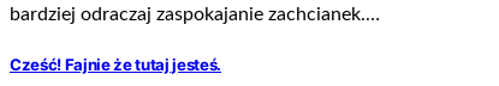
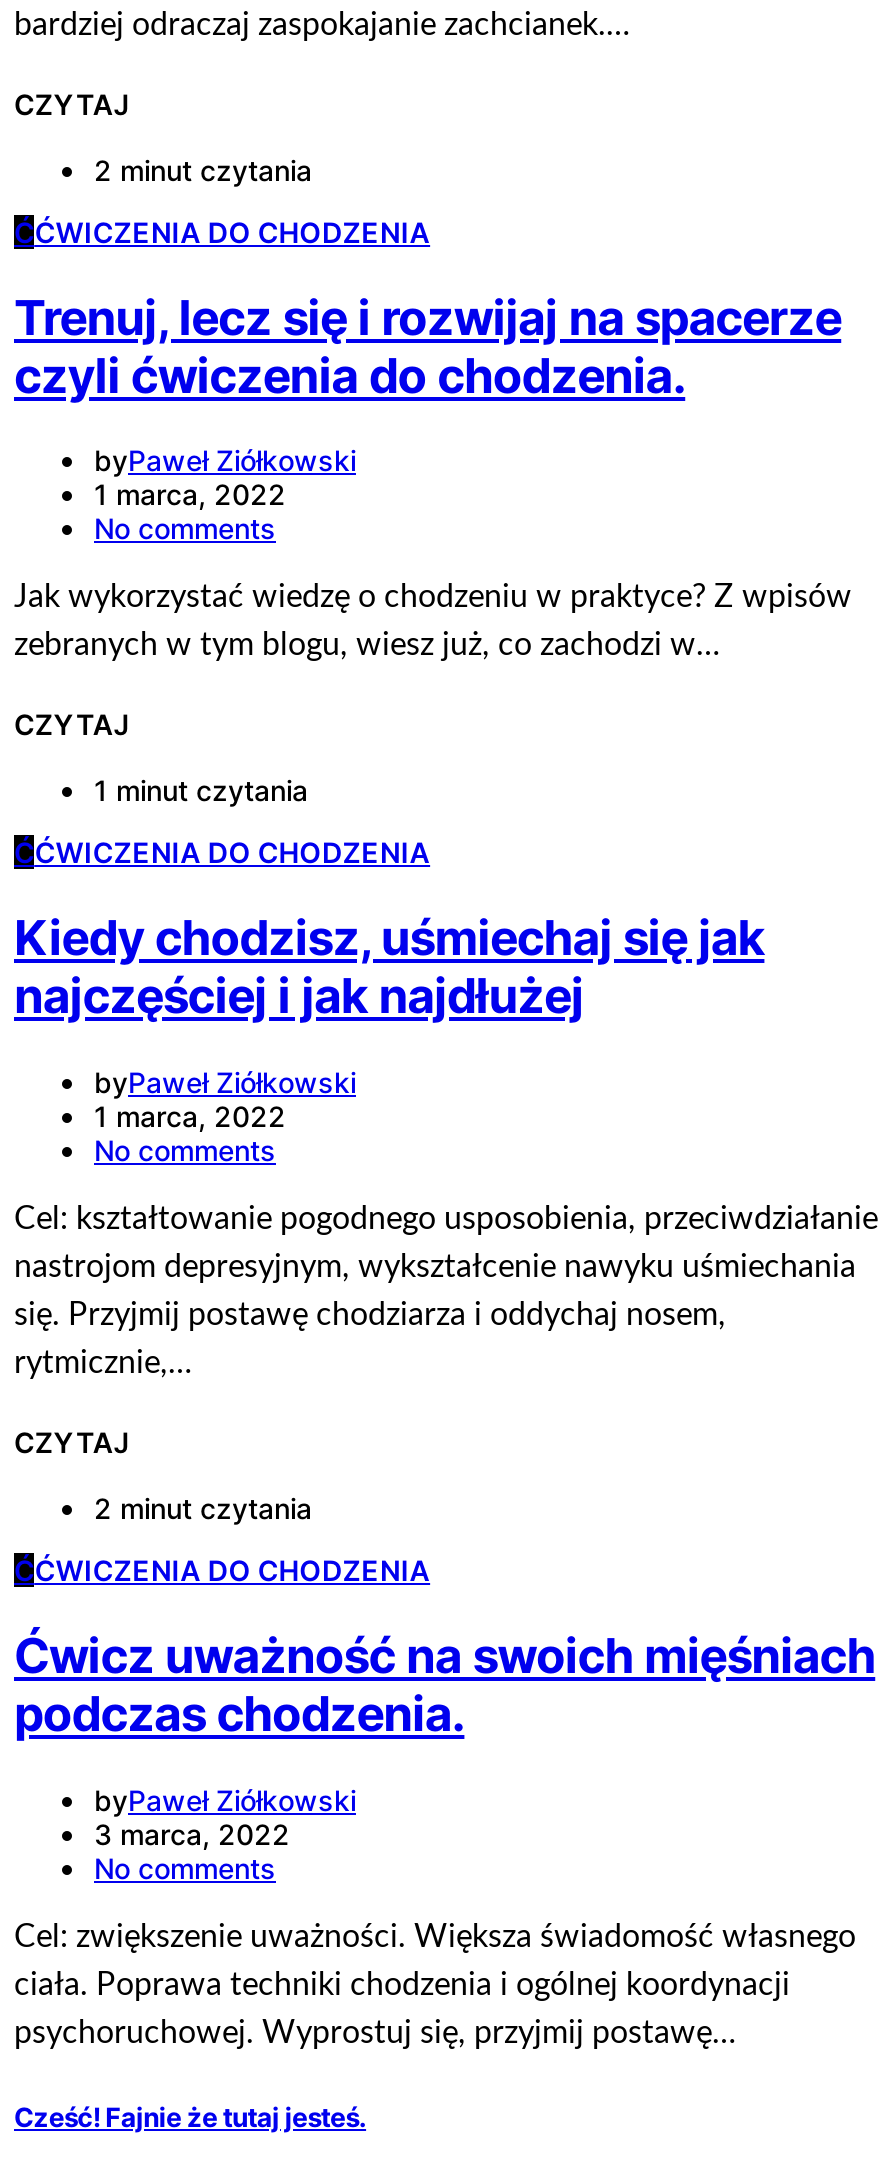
none -> [14,86,878,2049] CZYTAJ | 2 minut czytania | ĆĆWICZENIA DO CHODZENIA | Trenuj, lecz się i rozwijaj na spacerze | czyli ćwiczenia do chodzenia. | byPaweł Ziółkowski | 1 marca, 2022 | No comments | Jak wykorzystać wiedzę o chodzeniu w praktyce? Z wpisów | zebranych w tym blogu, wiesz już, co zachodzi w… | CZYTAJ | 1 minut czytania | ĆĆWICZENIA DO CHODZENIA | Kiedy chodzisz, uśmiechaj się jak | najczęściej i jak najdłużej | byPaweł Ziółkowski | 1 marca, 2022 | No comments | Cel: kształtowanie pogodnego usposobienia, przeciwdziałanie | nastrojom depresyjnym, wykształcenie nawyku uśmiechania | się. Przyjmij postawę chodziarza i oddychaj nosem, | rytmicznie,… | CZYTAJ | 2 minut czytania | ĆĆWICZENIA DO CHODZENIA | Ćwicz uważność na swoich mięśniach | podczas chodzenia. | byPaweł Ziółkowski | 3 marca, 2022 | No comments | Cel: zwiększenie uważności. Większa świadomość własnego | ciała. Poprawa techniki chodzenia i ogólnej koordynacji | psychoruchowej. Wyprostuj się, przyjmij postawę…

